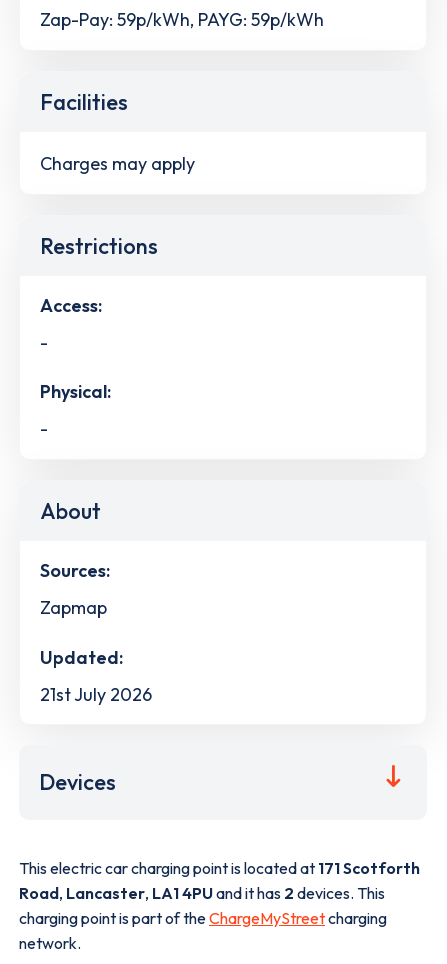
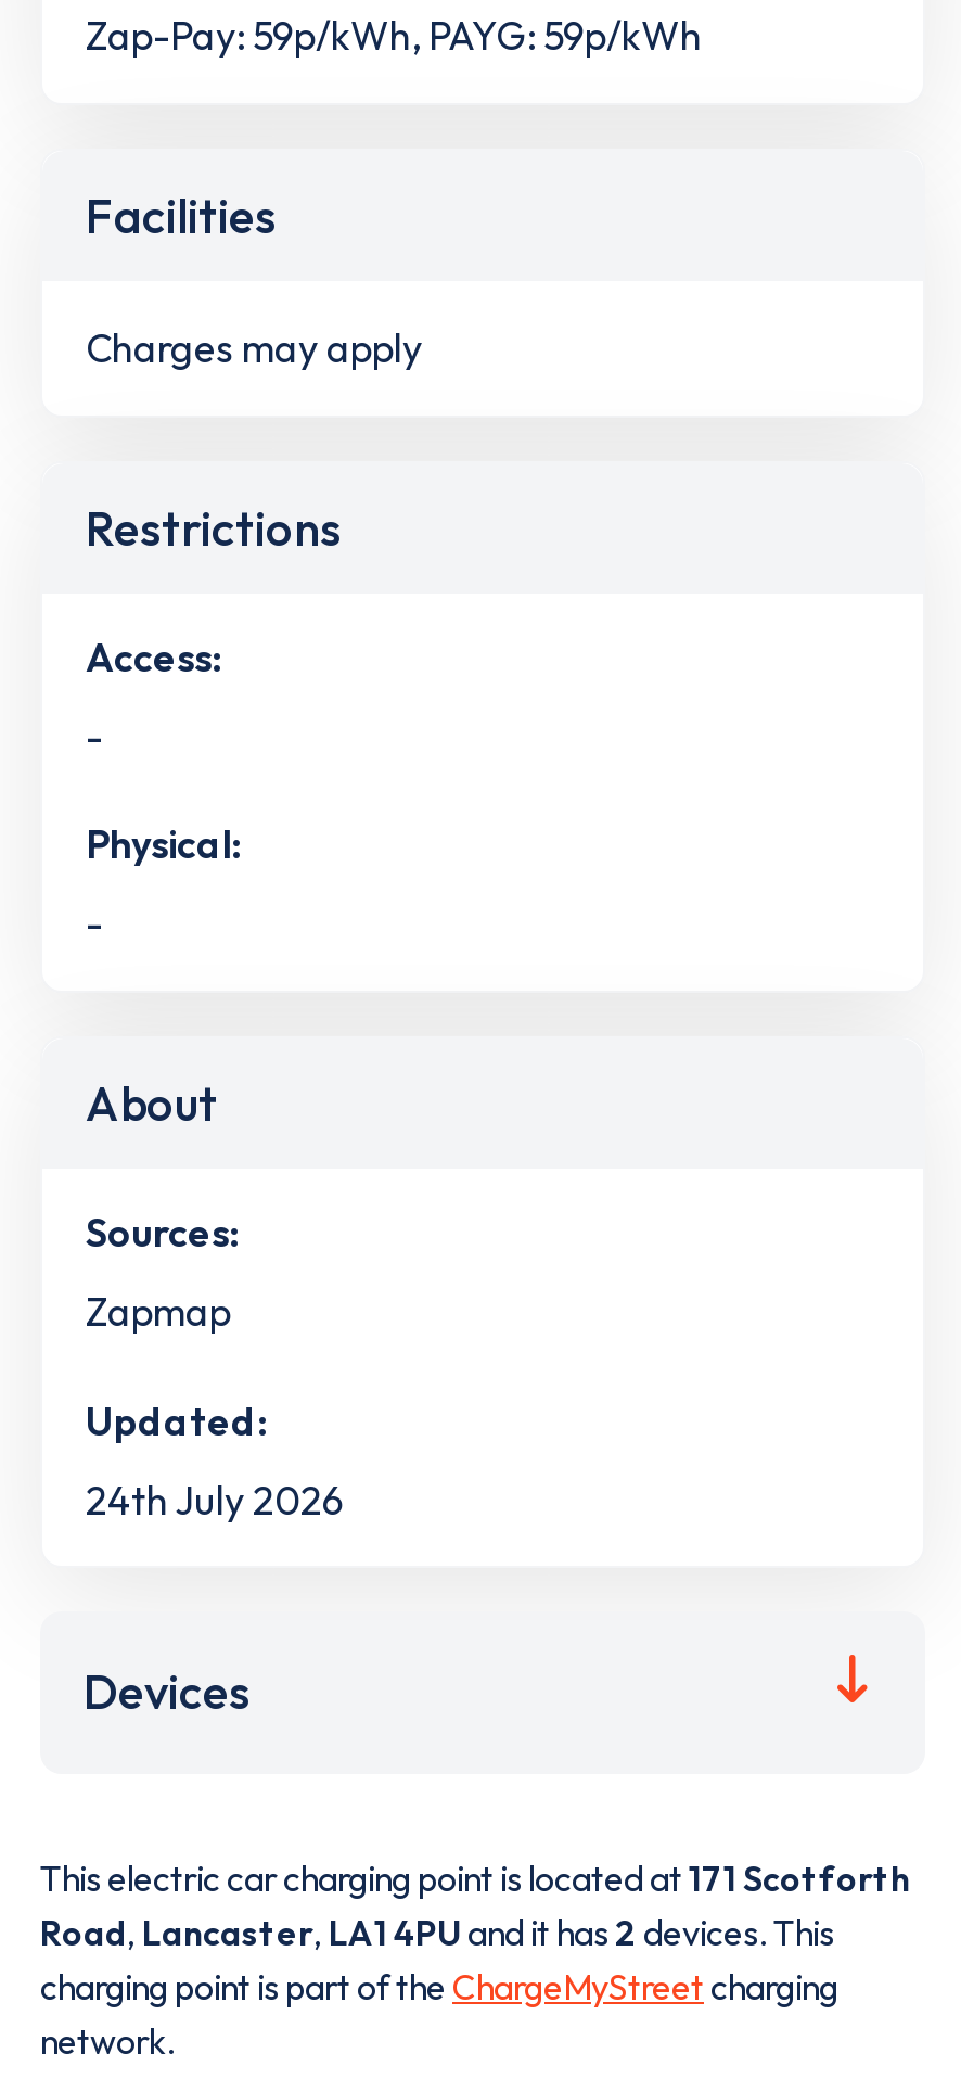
[40,682,152,705] 21st July 2026 -> [86,1476,344,1526] 24th July 2026

